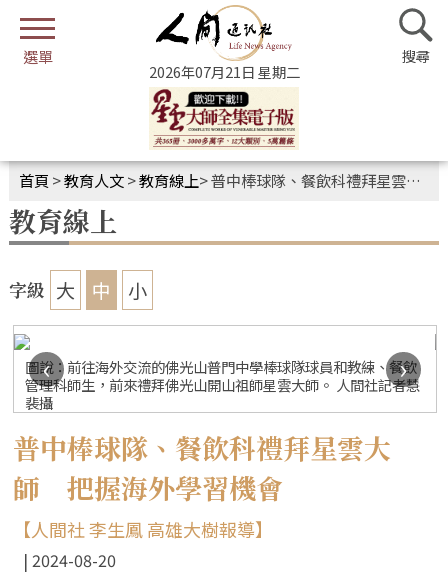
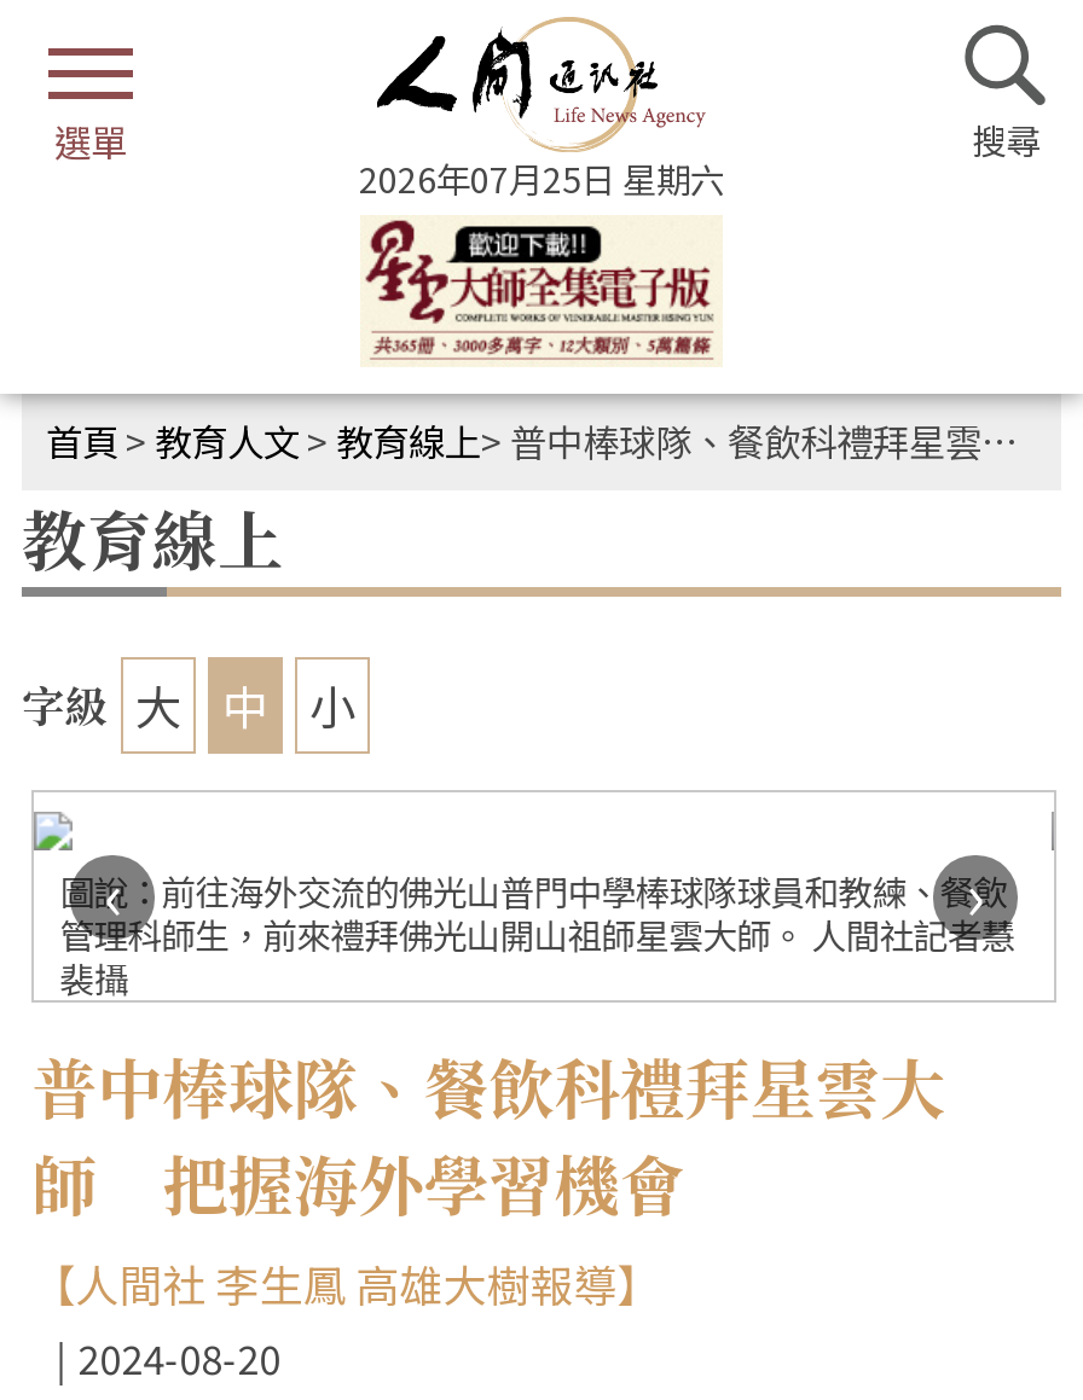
[148,61,299,82] 2026年07月21日 星期二 -> [359,152,724,203] 2026年07月25日 星期六

